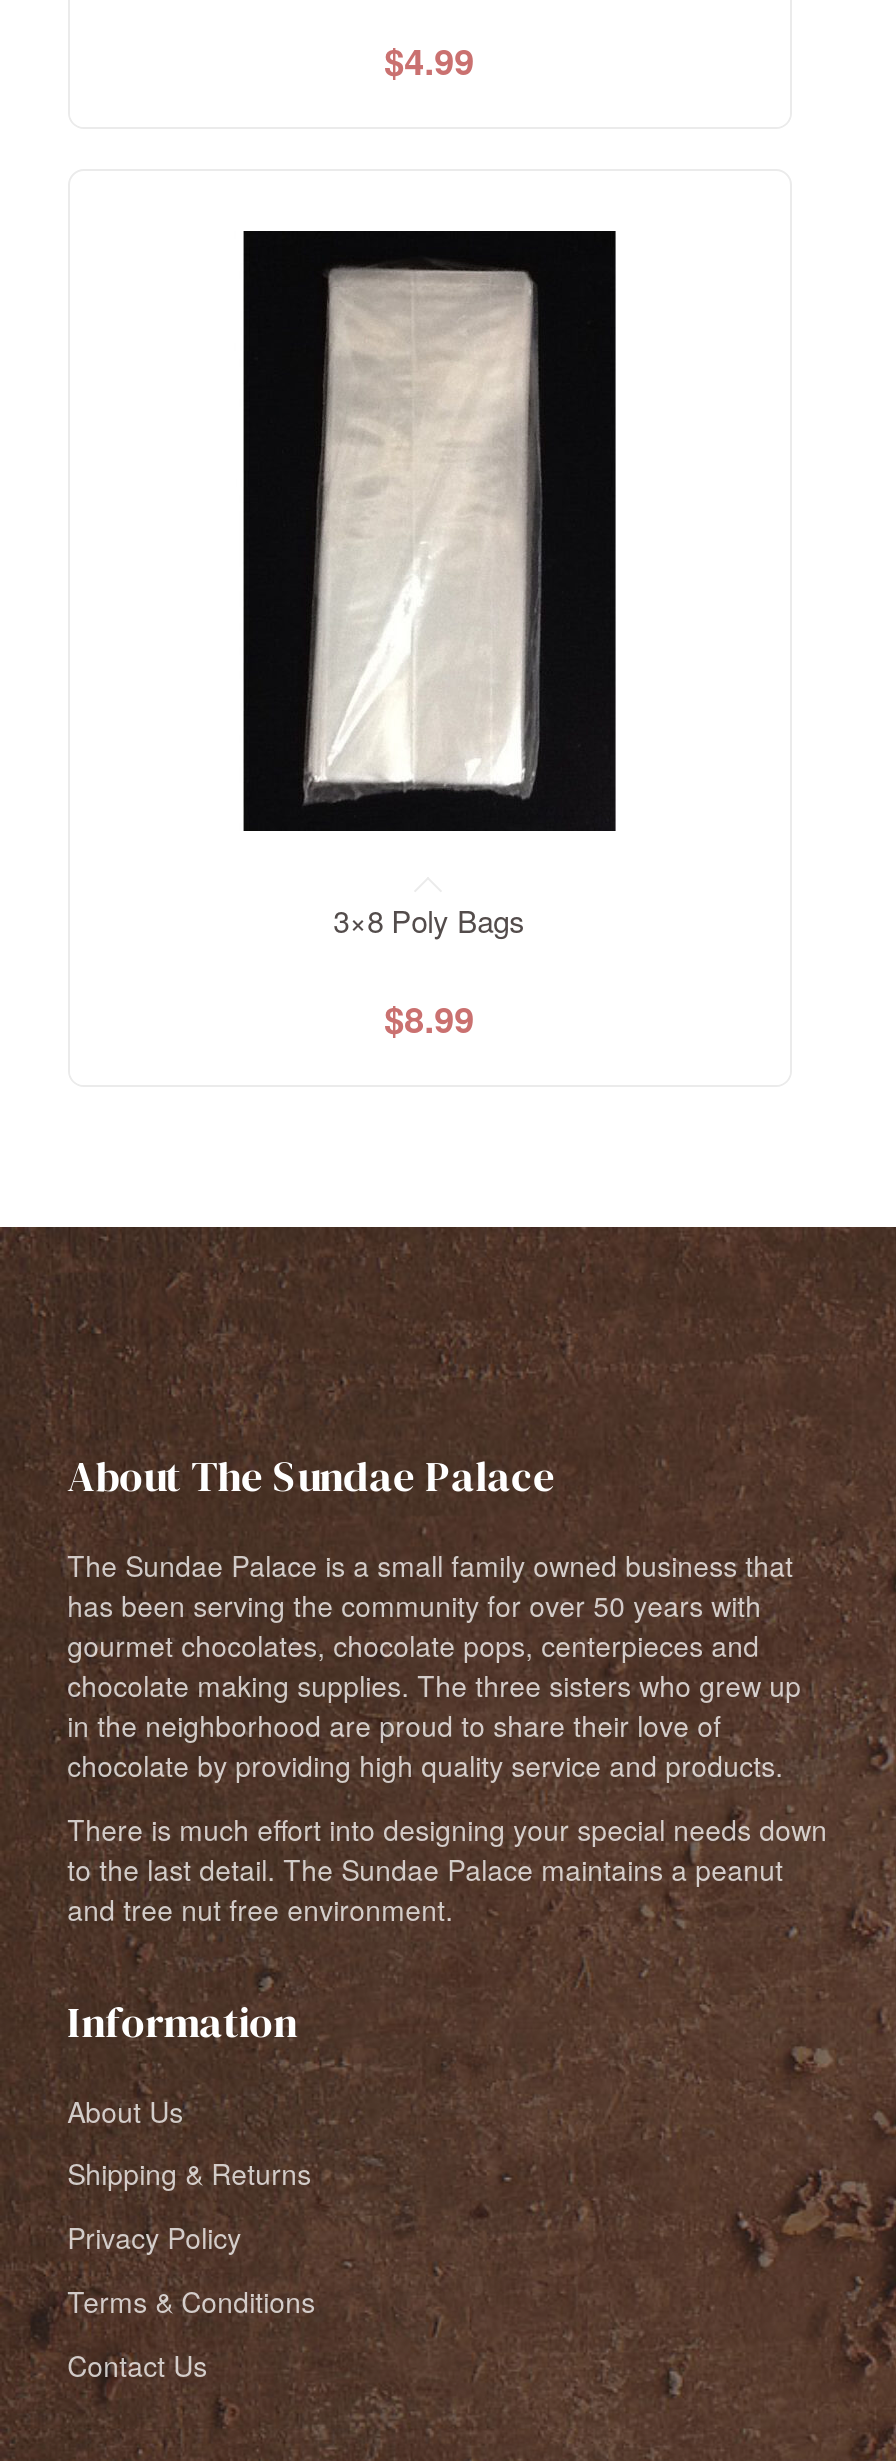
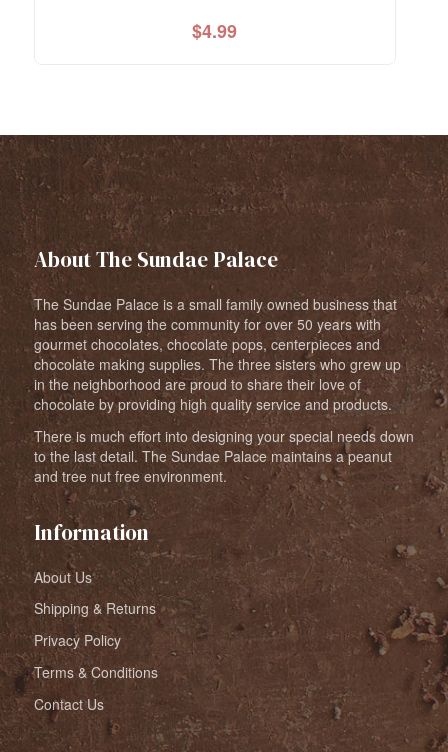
[242,229,618,1045] [image] | 3×8 Poly Bags | $8.99 -> none

